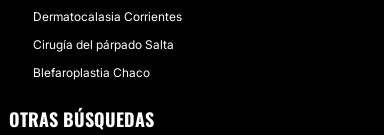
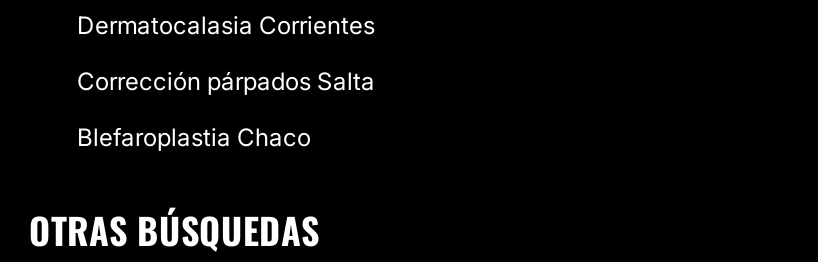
[33,37,174,52] Cirugía del párpado Salta -> [77,66,375,96] Corrección párpados Salta

